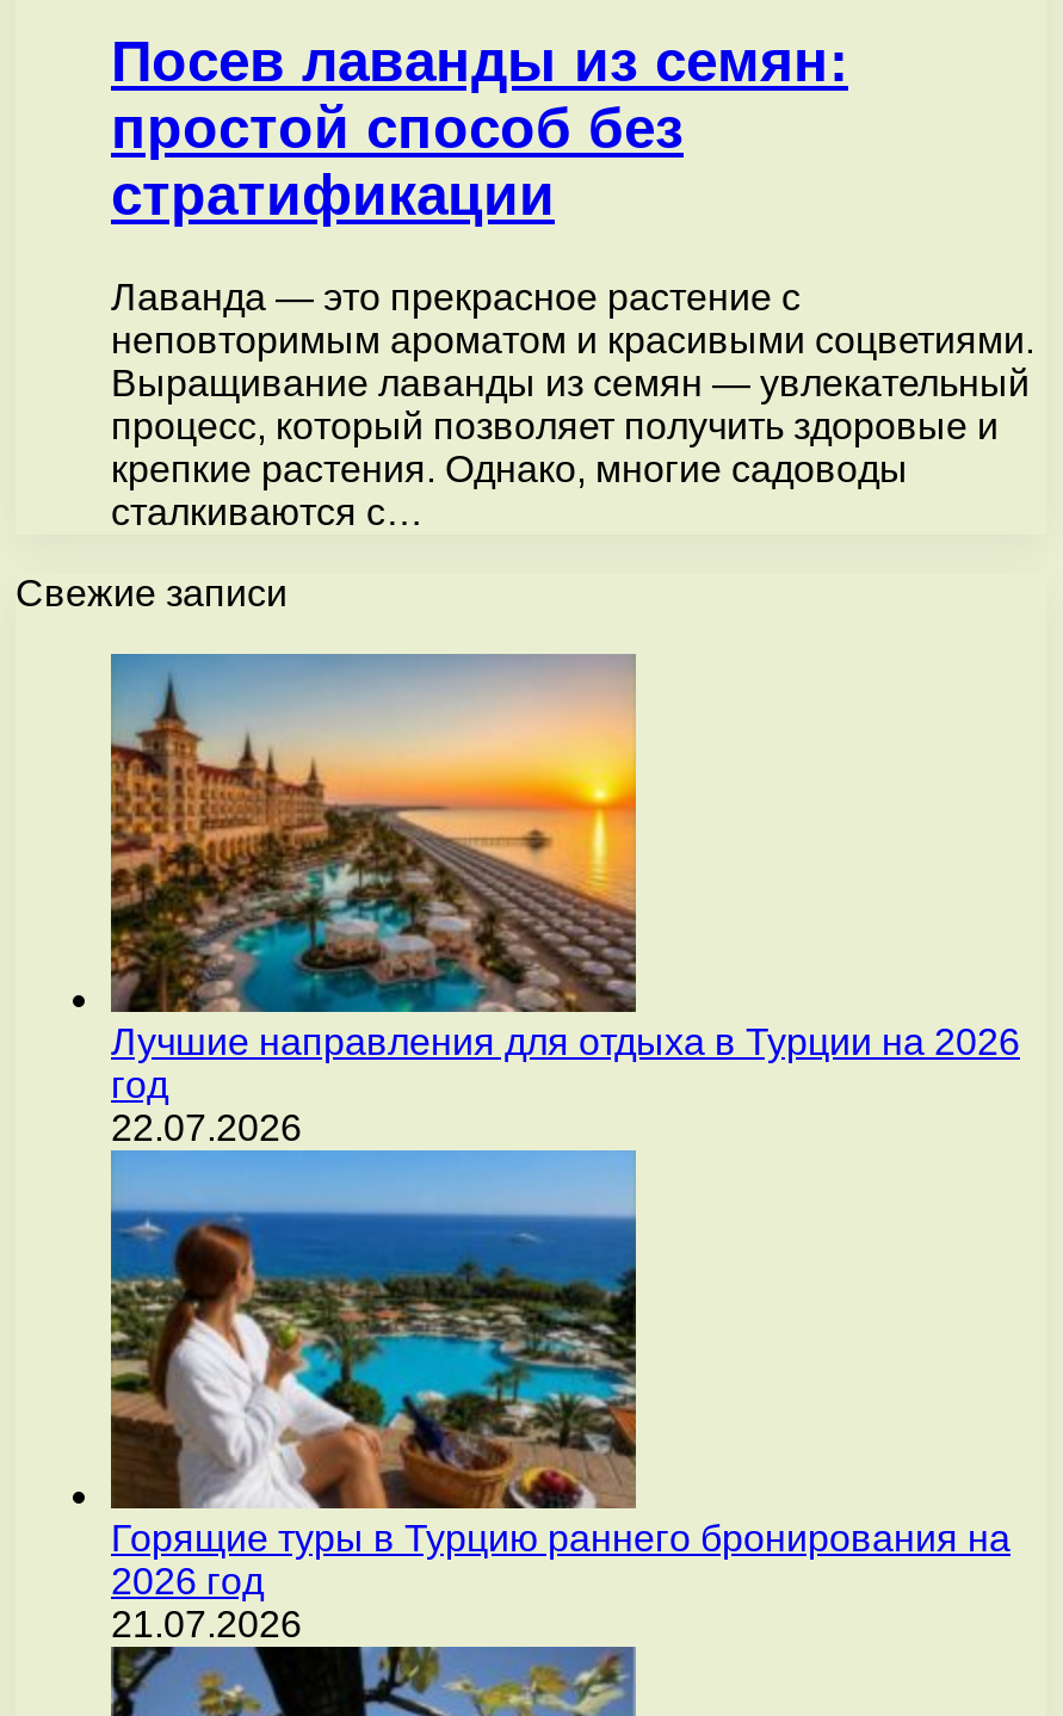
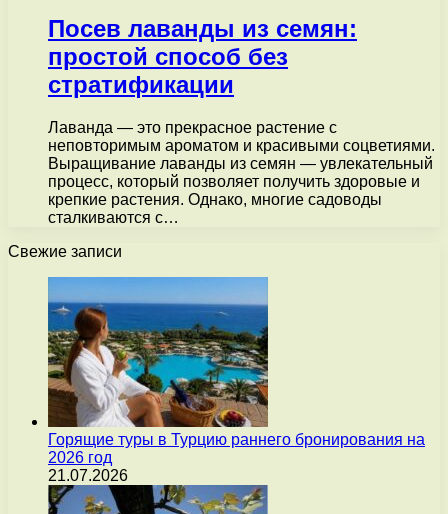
[109,654,1020,1147] [image] | Лучшие направления для отдыха в Турции на 2026 | год | 22.07.2026 -> none

